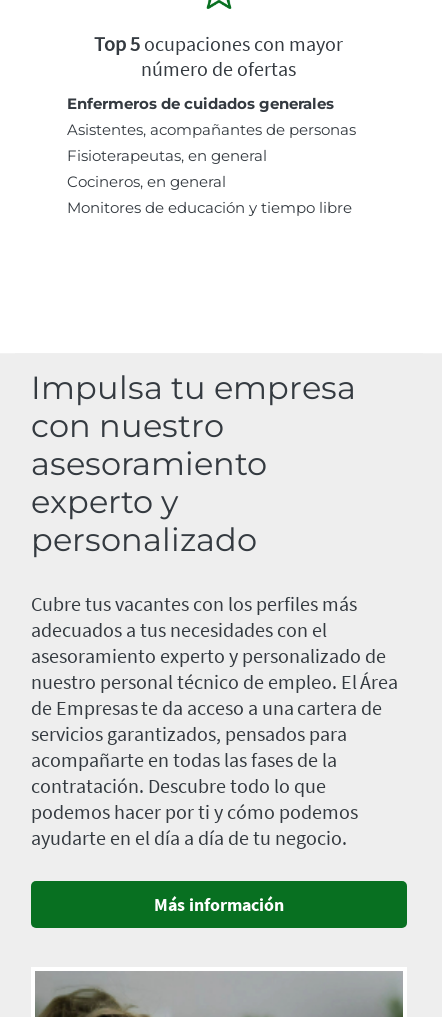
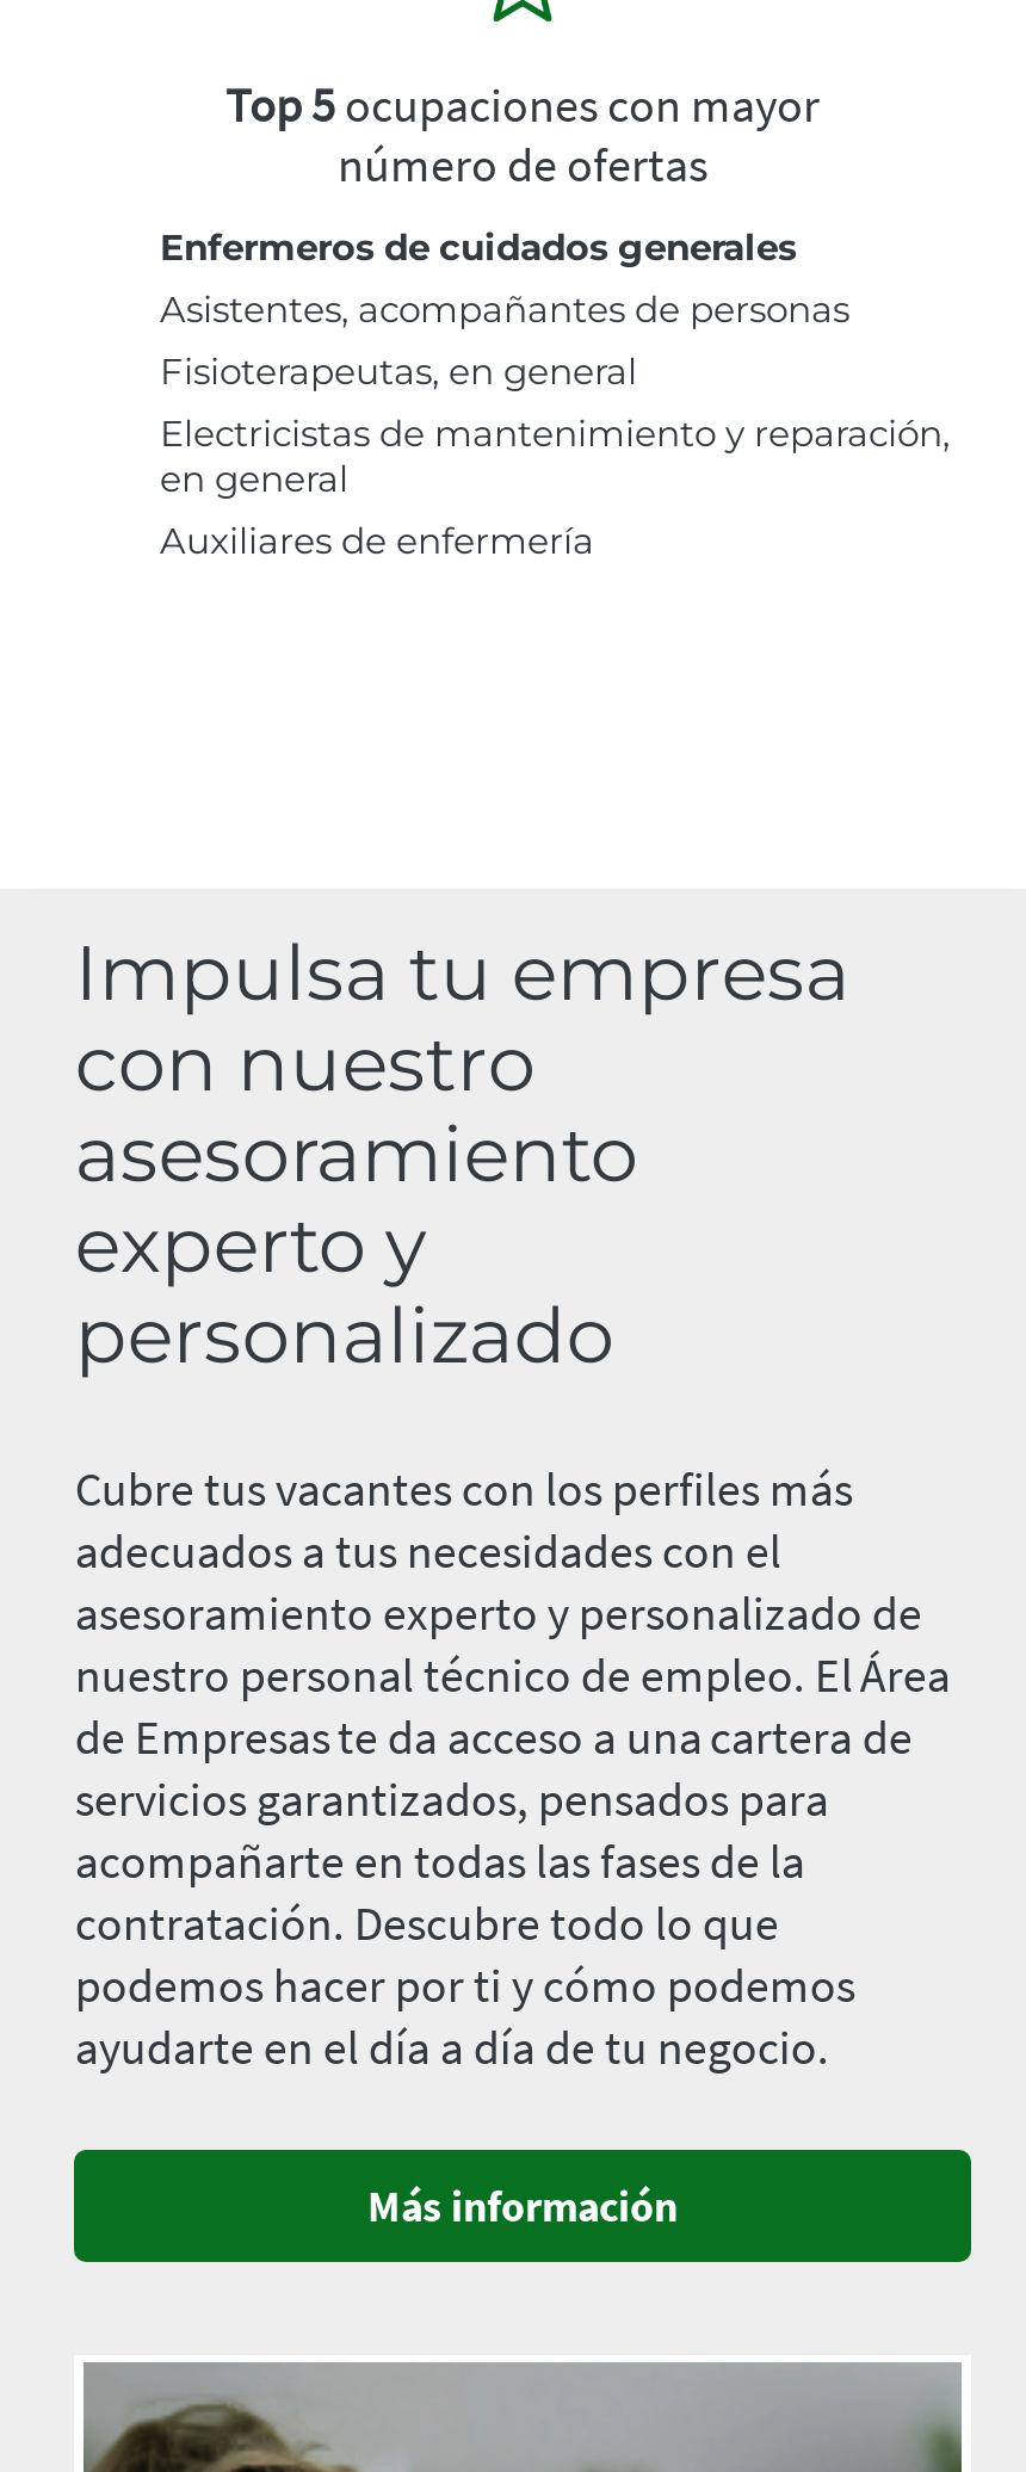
[67,172,352,217] Cocineros, en general | Monitores de educación y tiempo libre -> [160,411,950,564] Electricistas de mantenimiento y reparación, | en general | Auxiliares de enfermería

